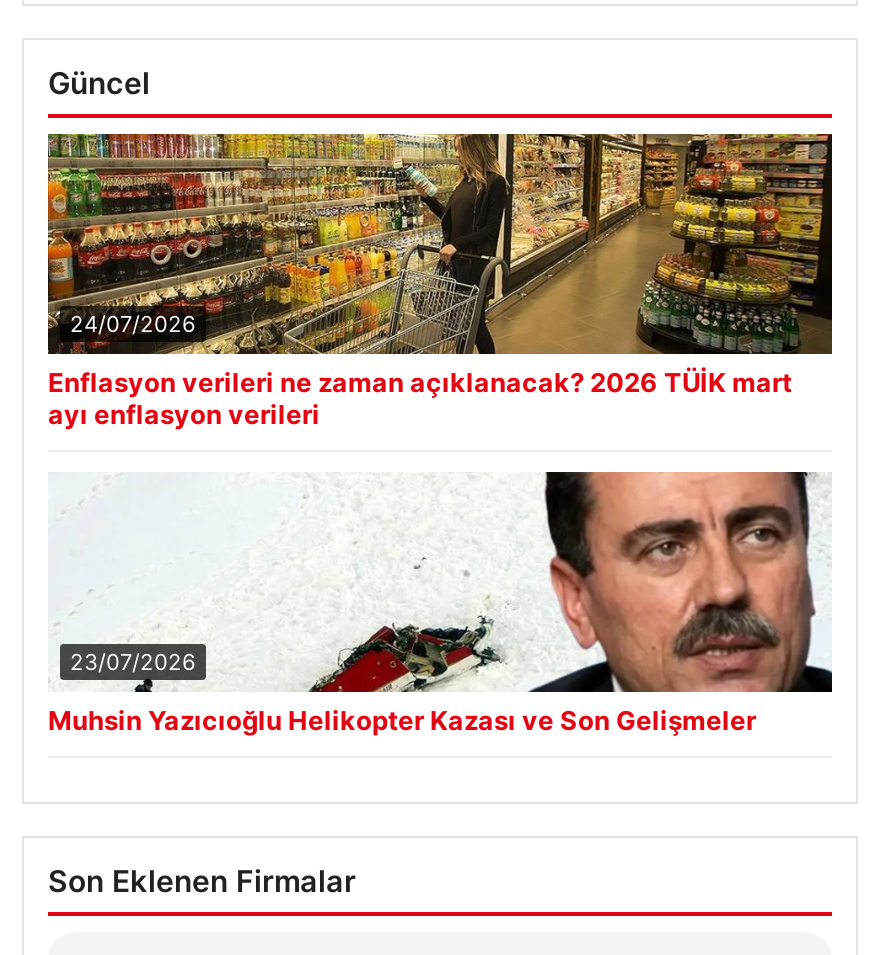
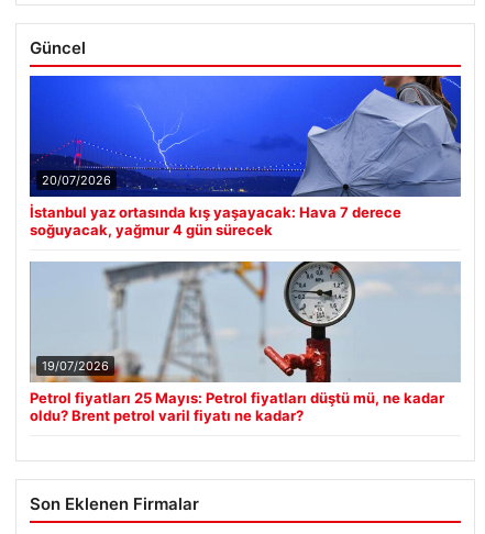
[46,113,834,355] [image] | 24/07/2026 -> [29,64,462,197] [image] | 20/07/2026
[48,367,792,431] Enflasyon verileri ne zaman açıklanacak? 2026 TÜİK mart | ayı enflasyon verileri -> [30,203,401,238] İstanbul yaz ortasında kış yaşayacak: Hava 7 derece | soğuyacak, yağmur 4 gün sürecek
[50,469,830,677] [image] | 23/07/2026 -> [30,260,461,380] [image] | 19/07/2026
[48,705,756,737] Muhsin Yazıcıoğlu Helikopter Kazası ve Son Gelişmeler -> [30,389,444,424] Petrol fiyatları 25 Mayıs: Petrol fiyatları düştü mü, ne kadar | oldu? Brent petrol varil fiyatı ne kadar?

